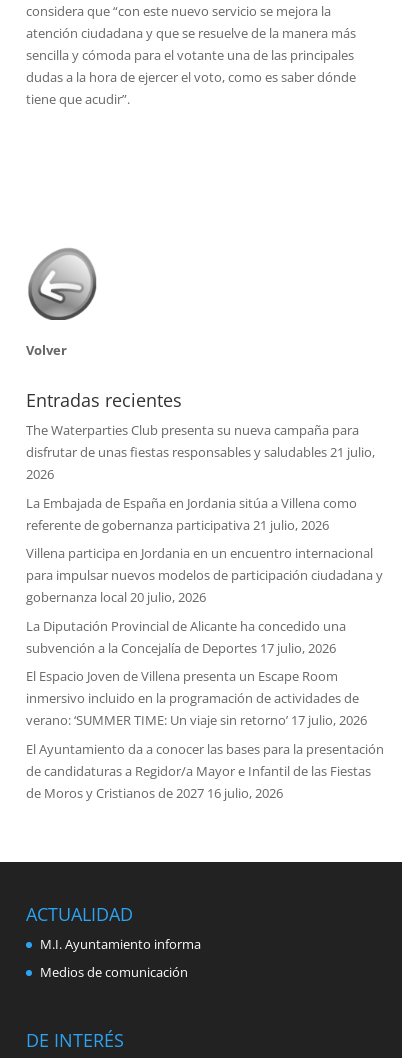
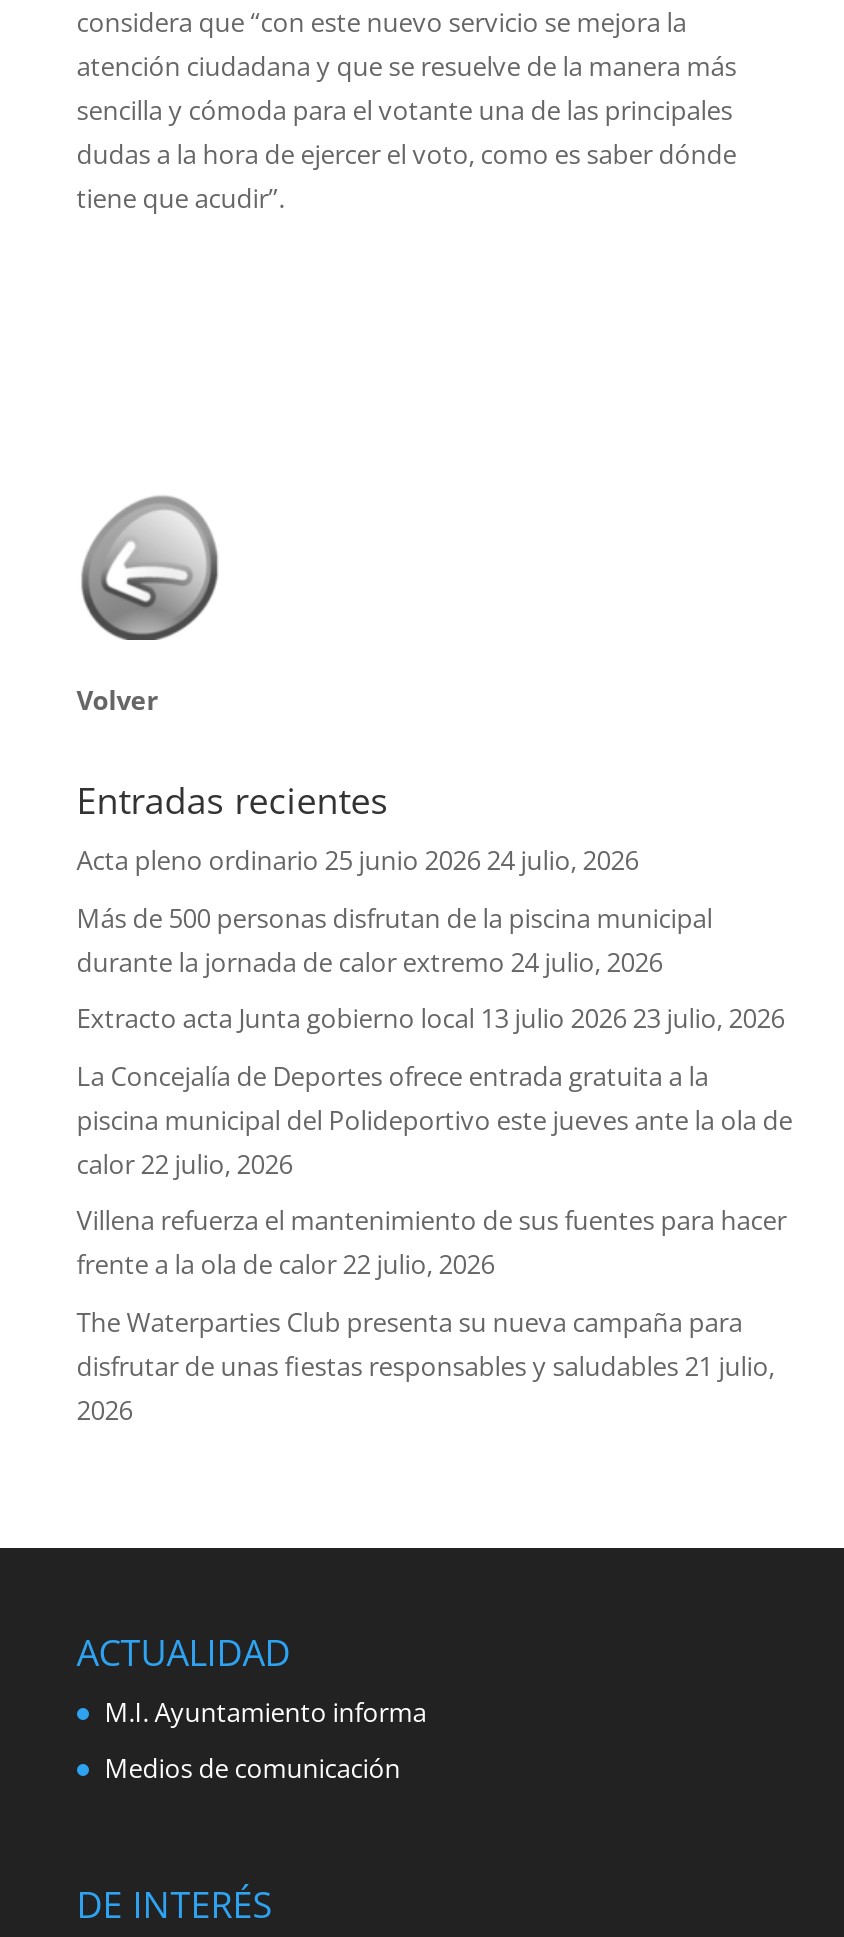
none -> [77,842,793,1282] Acta pleno ordinario 25 junio 2026 24 julio, 2026 | Más de 500 personas disfrutan de la piscina municipal | durante la jornada de calor extremo 24 julio, 2026 | Extracto acta Junta gobierno local 13 julio 2026 23 julio, 2026 | La Concejalía de Deportes ofrece entrada gratuita a la | piscina municipal del Polideportivo este jueves ante la ola de | calor 22 julio, 2026 | Villena refuerza el mantenimiento de sus fuentes para hacer | frente a la ola de calor 22 julio, 2026
moved [26,421,375,483] -> [77,1303,775,1427]: The Waterparties Club presenta su nueva campaña para | disfrutar de unas fiestas responsables y saludables 21 julio, | 2026
[26,493,384,801] La Embajada de España en Jordania sitúa a Villena como | referente de gobernanza participativa 21 julio, 2026 | Villena participa en Jordania en un encuentro internacional | para impulsar nuevos modelos de participación ciudadana y | gobernanza local 20 julio, 2026 | La Diputación Provincial de Alicante ha concedido una | subvención a la Concejalía de Deportes 17 julio, 2026 | El Espacio Joven de Villena presenta un Escape Room | inmersivo incluido en la programación de actividades de | verano: ‘SUMMER TIME: Un viaje sin retorno’ 17 julio, 2026 | El Ayuntamiento da a conocer las bases para la presentación | de candidaturas a Regidor/a Mayor e Infantil de las Fiestas | de Moros y Cristianos de 2027 16 julio, 2026 -> none

